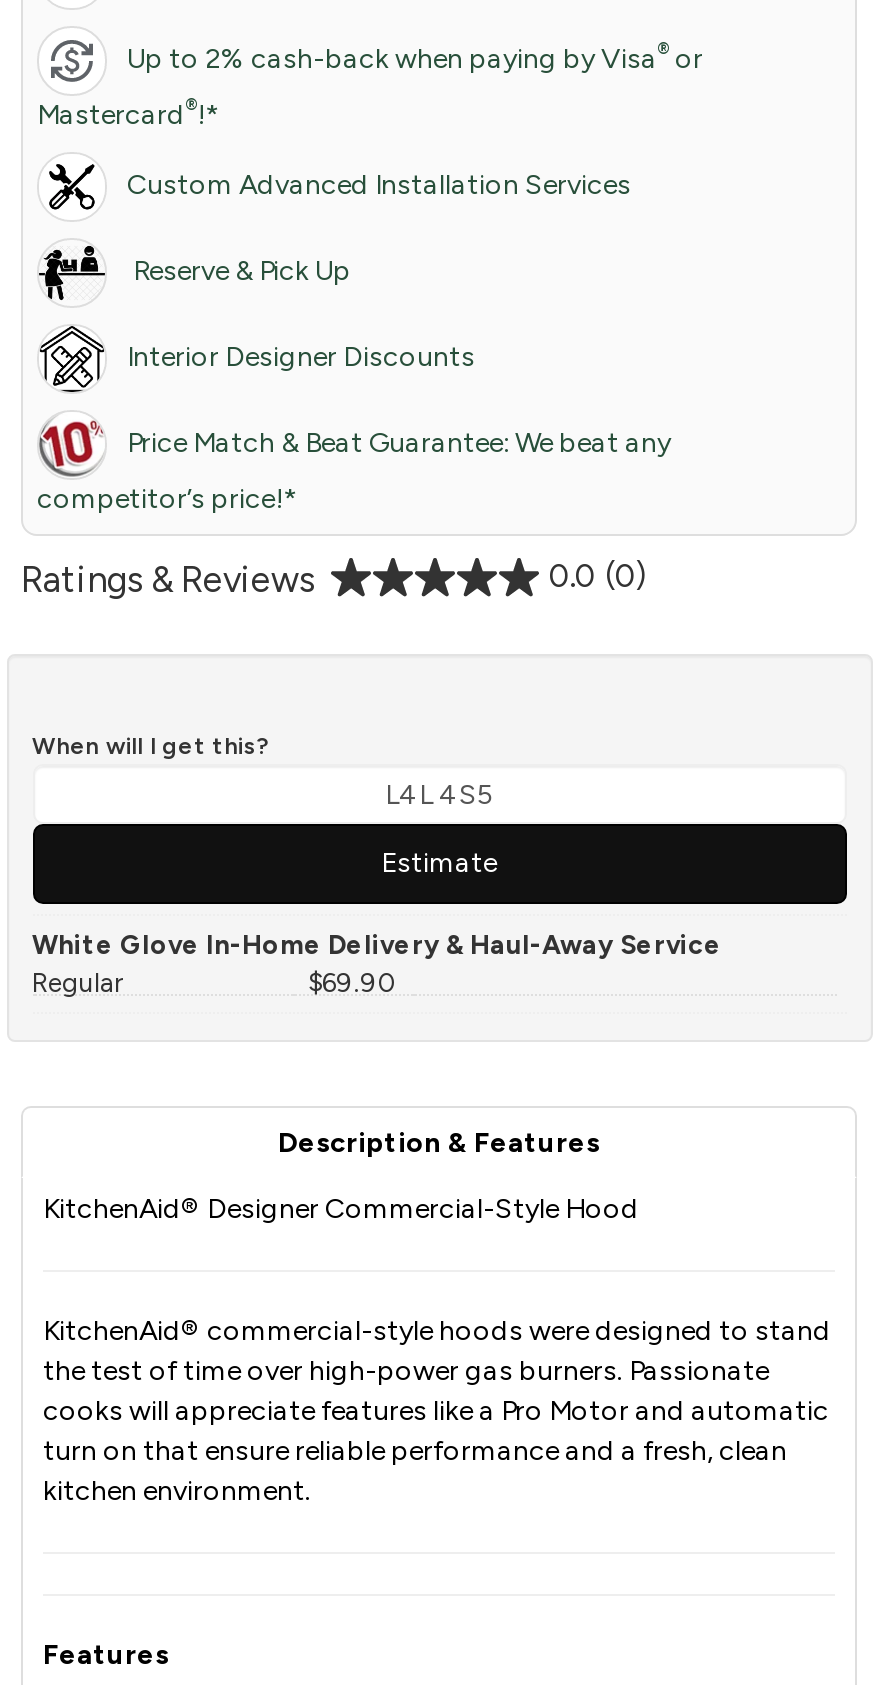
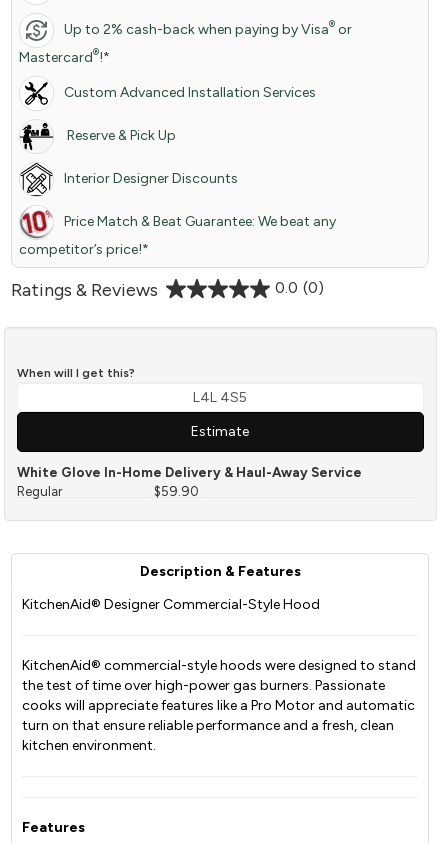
[308,966,396,998] $69.90 -> [154,483,199,499] $59.90

